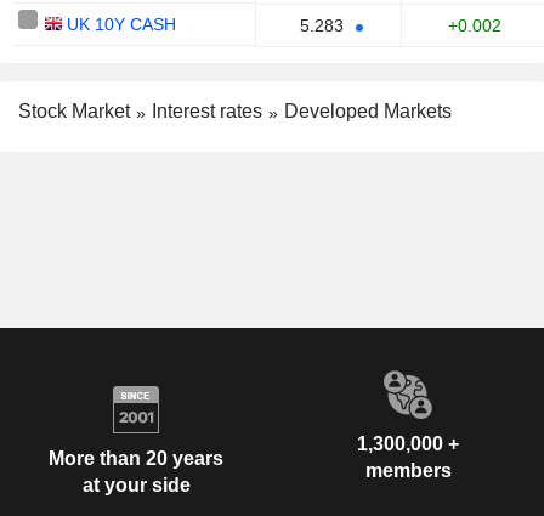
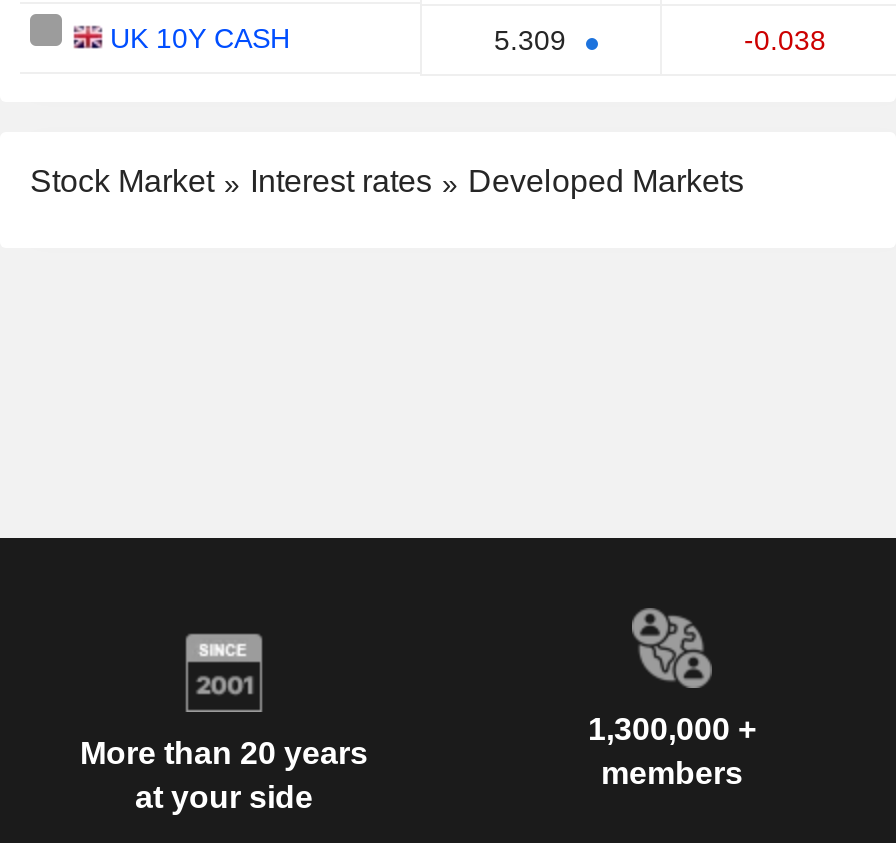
[300,16,344,36] 5.283 -> [494,25,566,57] 5.309
[447,16,501,35] +0.002 -> [736,24,826,56] -0.038

